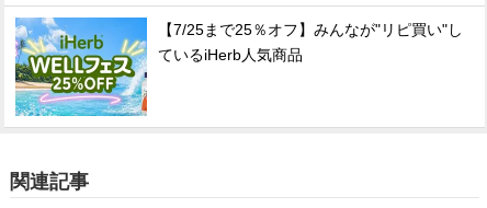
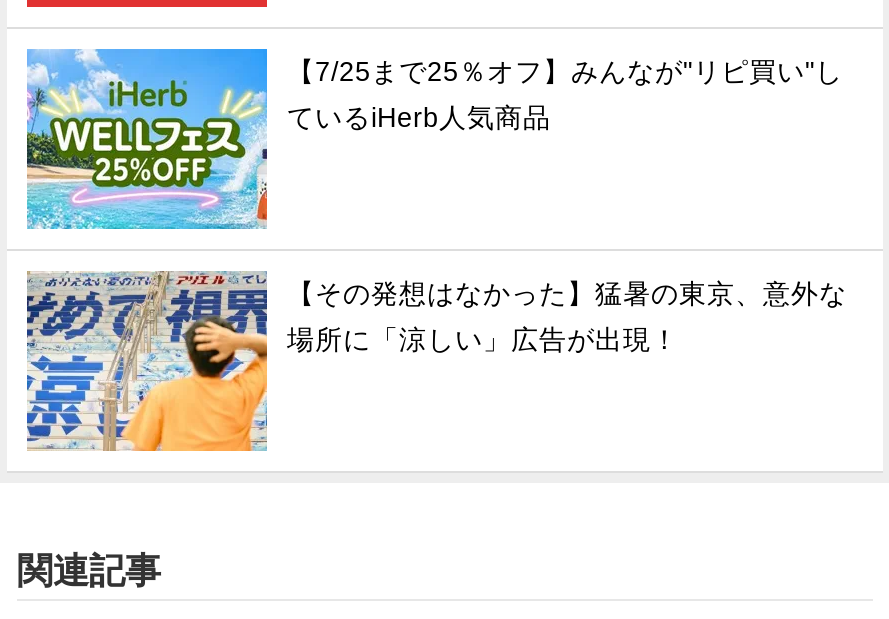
none -> [25,269,847,453] [image] | 【その発想はなかった】猛暑の東京、意外な | 場所に「涼しい」広告が出現！

